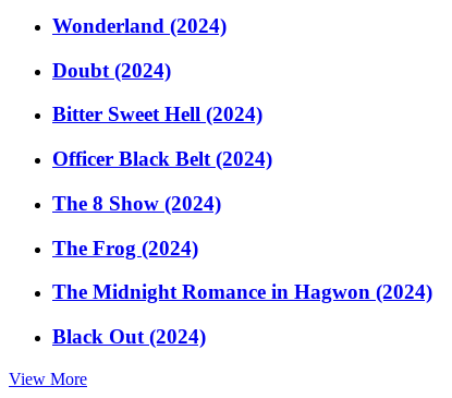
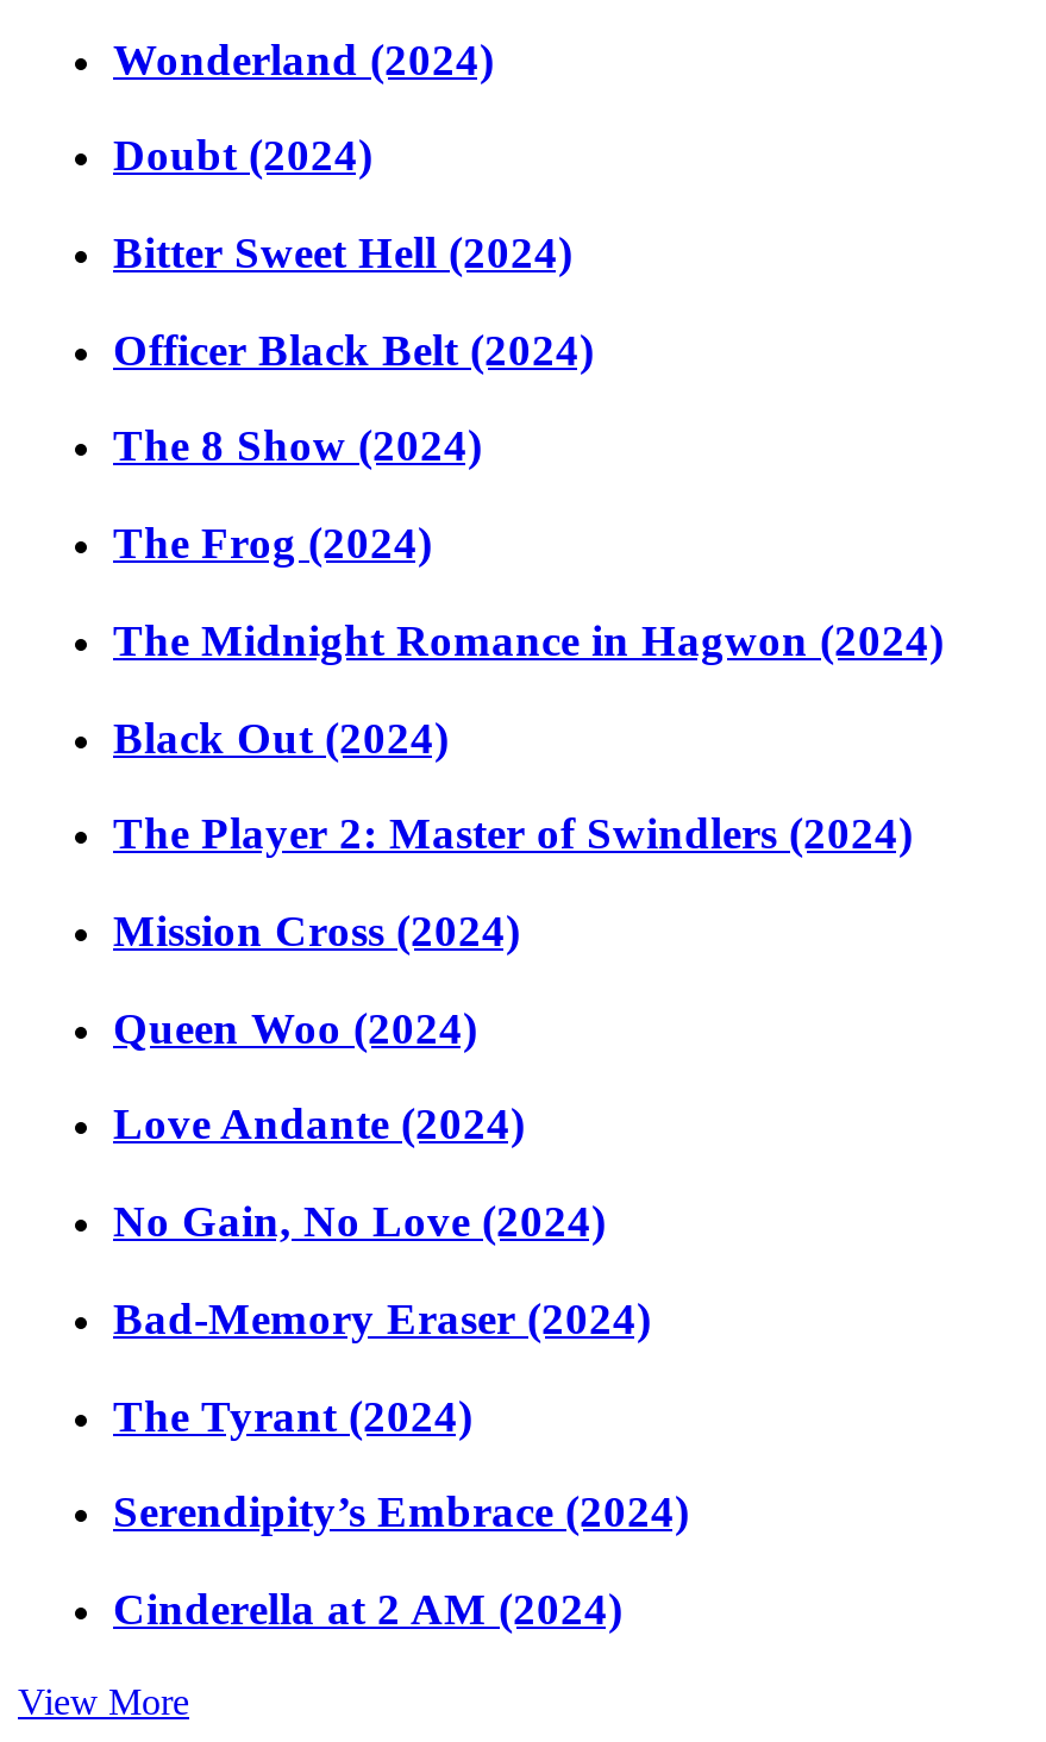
none -> [113,809,913,1634] The Player 2: Master of Swindlers (2024) | Mission Cross (2024) | Queen Woo (2024) | Love Andante (2024) | No Gain, No Love (2024) | Bad-Memory Eraser (2024) | The Tyrant (2024) | Serendipity’s Embrace (2024) | Cinderella at 2 AM (2024)

